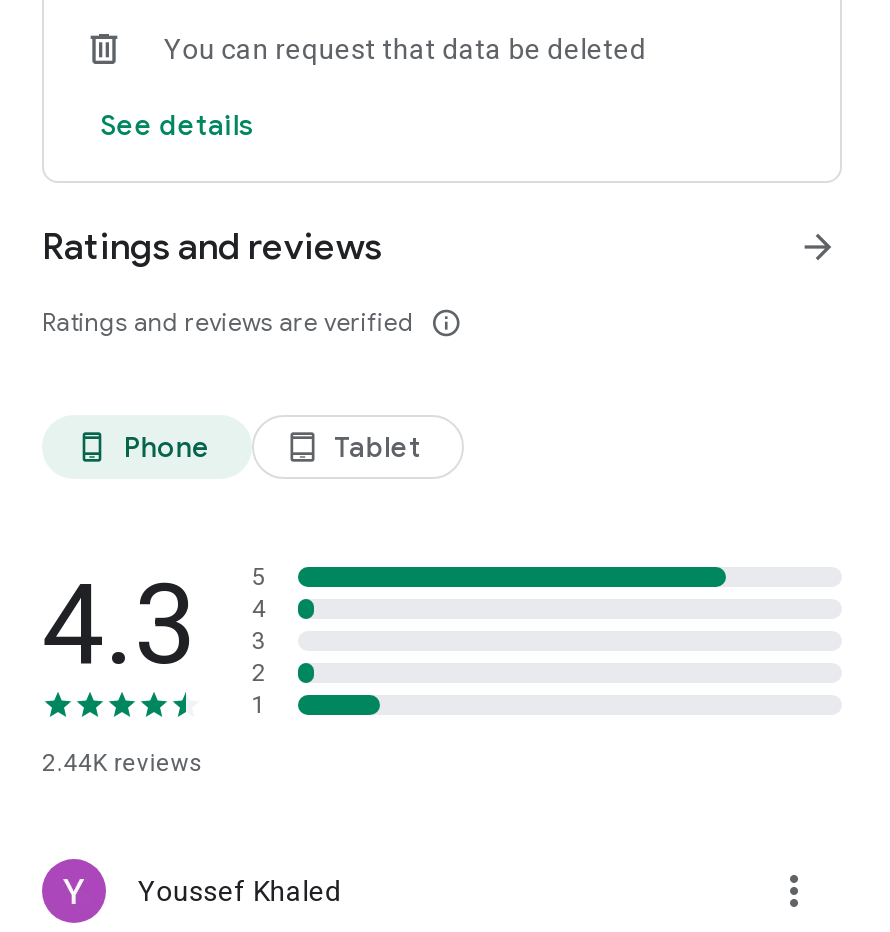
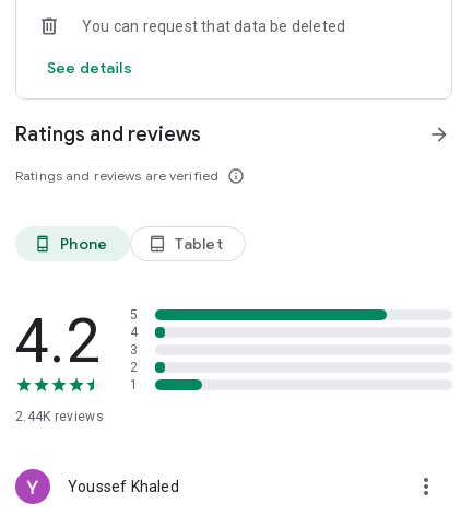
[42,559,266,691] 4.3 5 4 3 2 -> [15,305,138,377] 4.2 5 4 3 2

